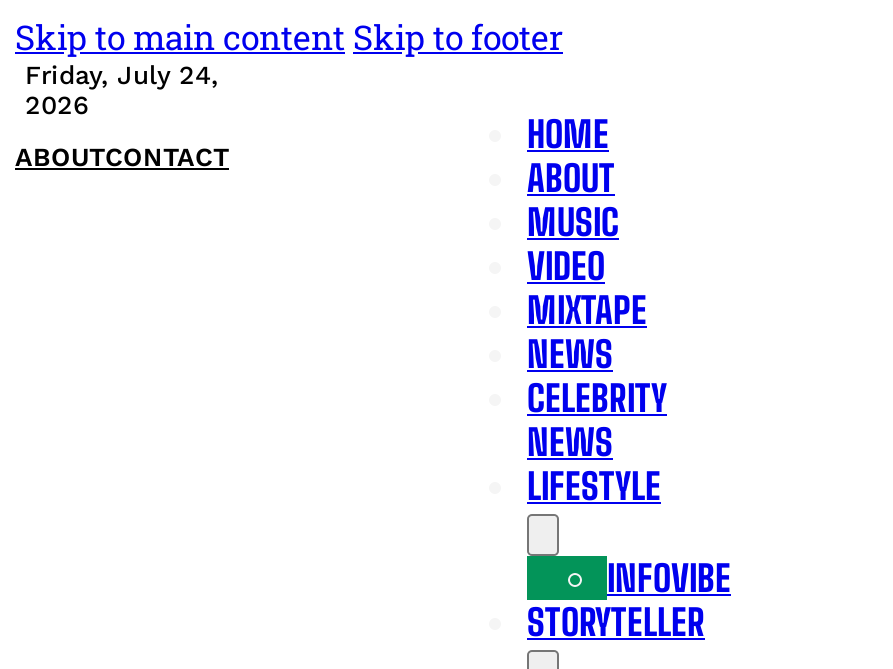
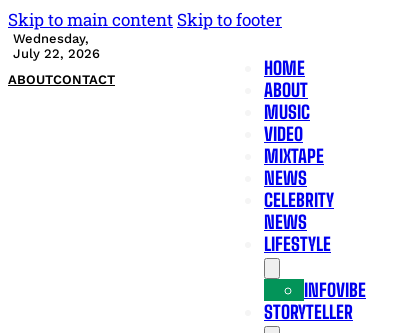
[25,60,219,120] Friday, July 24, | 2026 -> [13,31,100,61] Wednesday, | July 22, 2026

